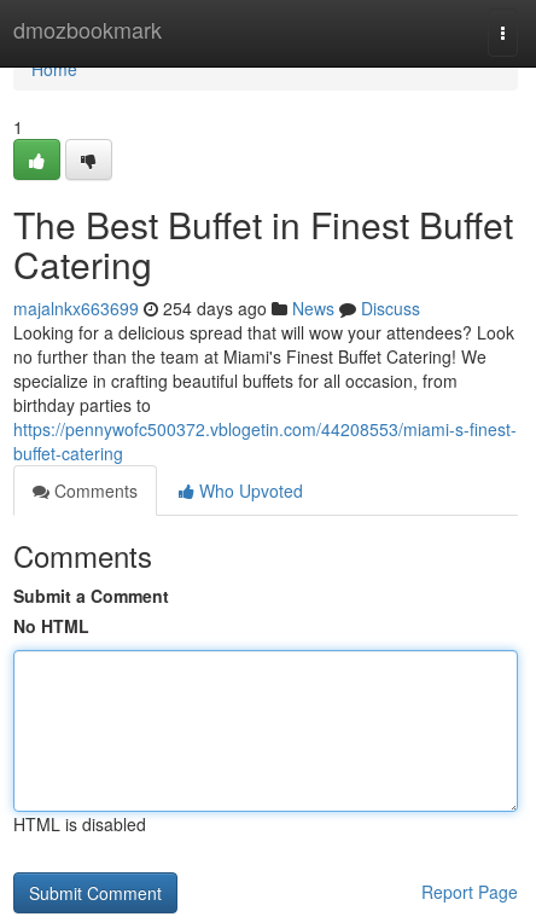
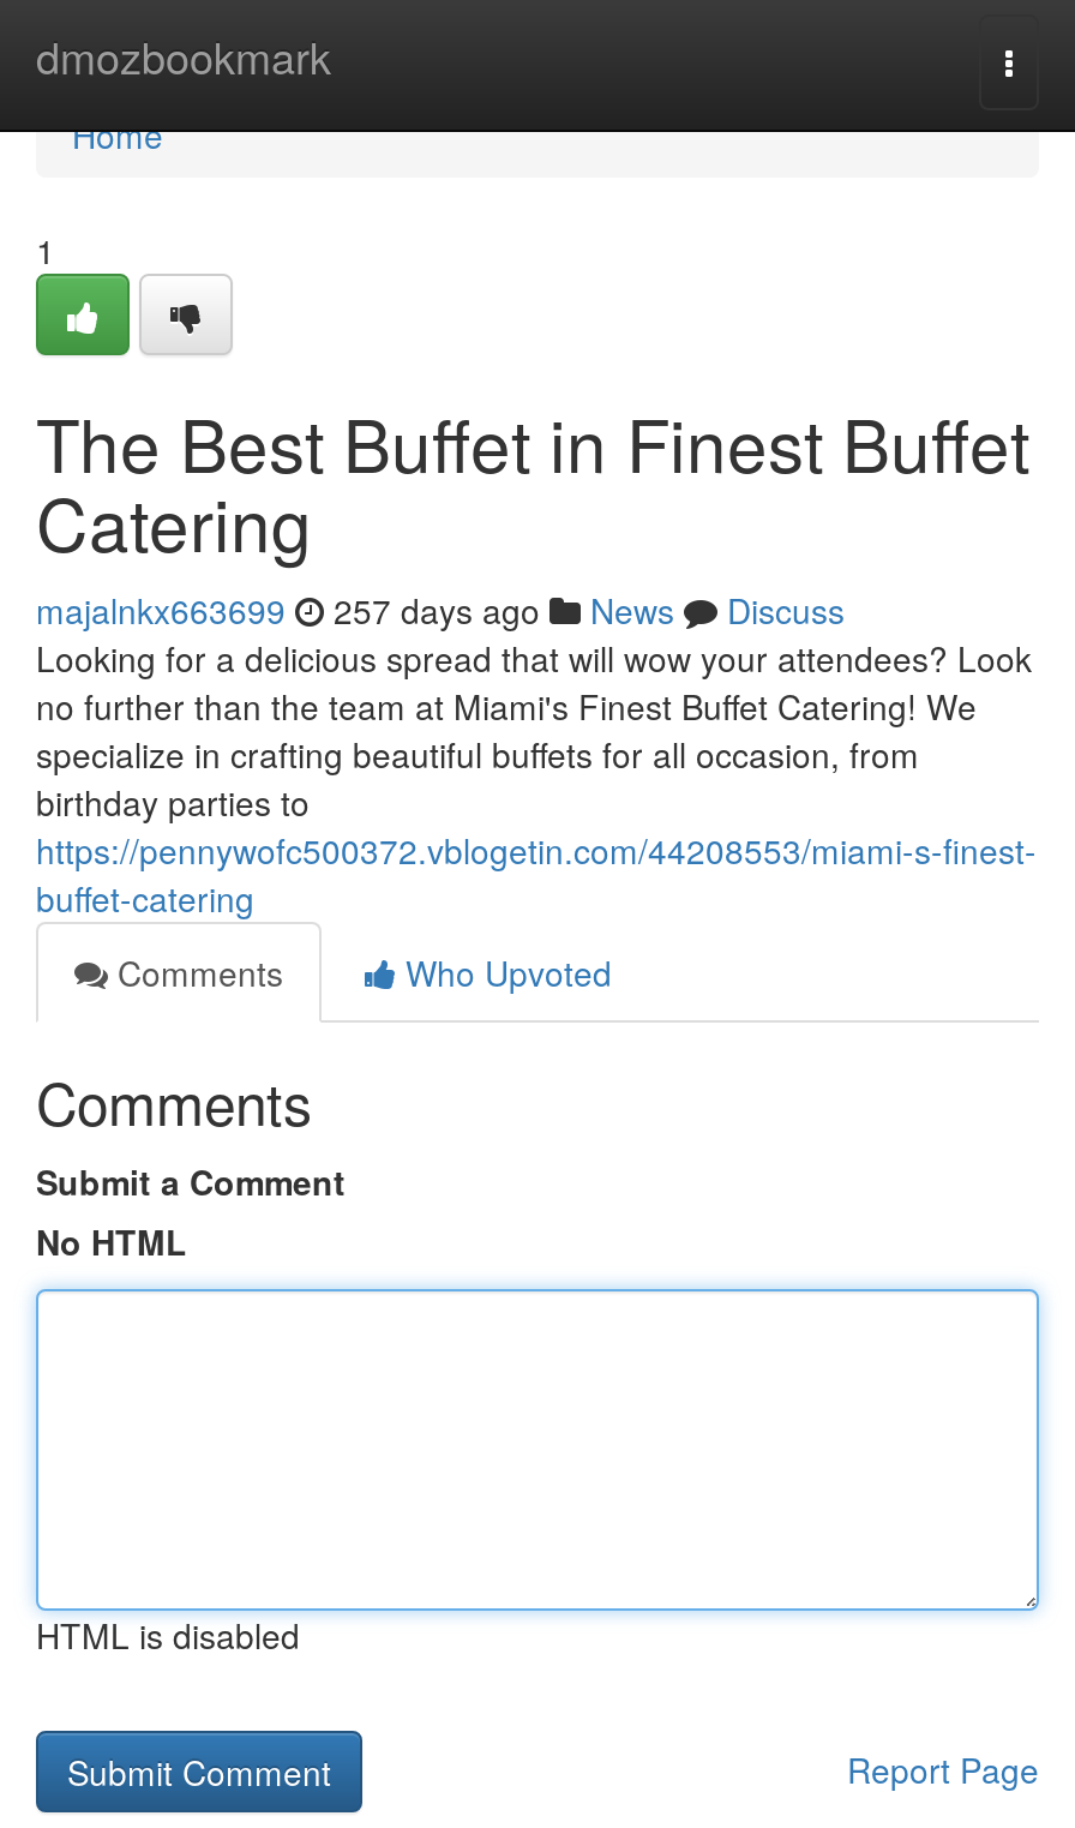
[13,296,420,320] majalnkx663699 254 days ago News Discuss -> [36,586,845,634] majalnkx663699 257 days ago News Discuss

